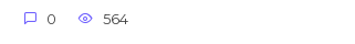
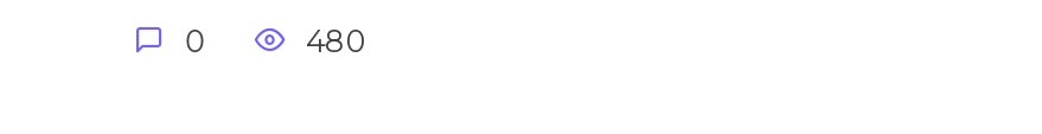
[103,11,128,27] 564 -> [306,23,367,59] 480

